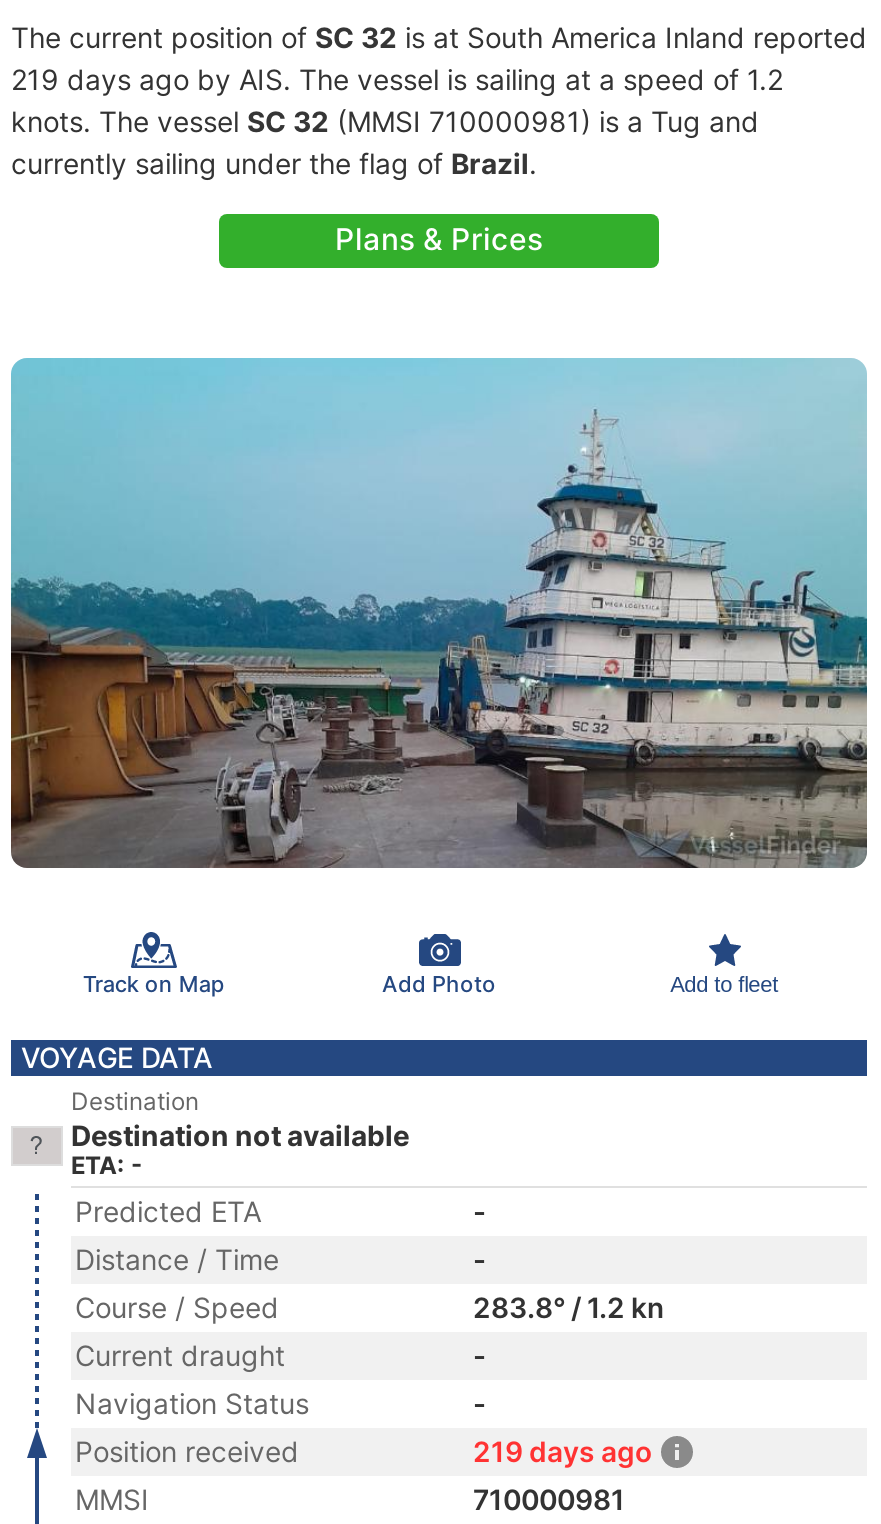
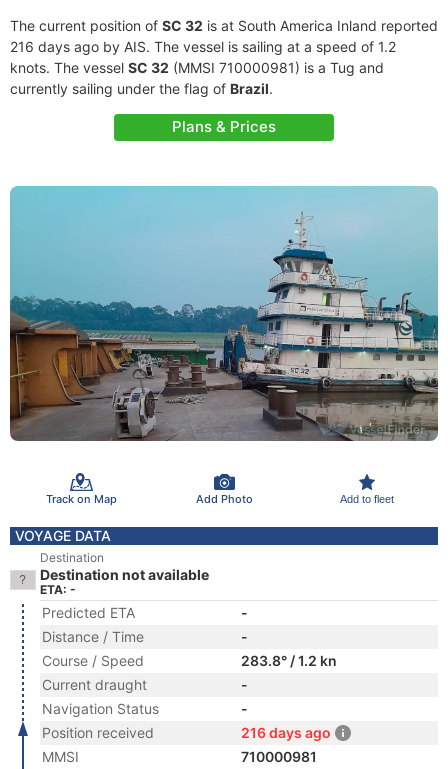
[11,62,783,96] 219 days ago by AIS. The vessel is sailing at a speed of 1.2 -> [10,38,396,55] 216 days ago by AIS. The vessel is sailing at a speed of 1.2
[473,1434,653,1468] 219 days ago -> [241,724,331,741] 216 days ago

